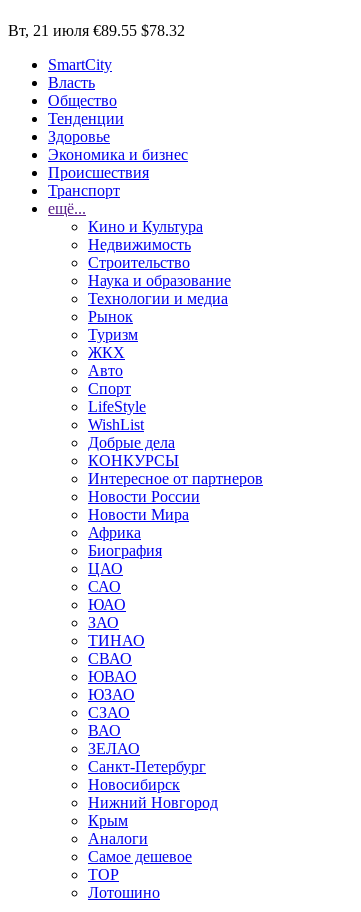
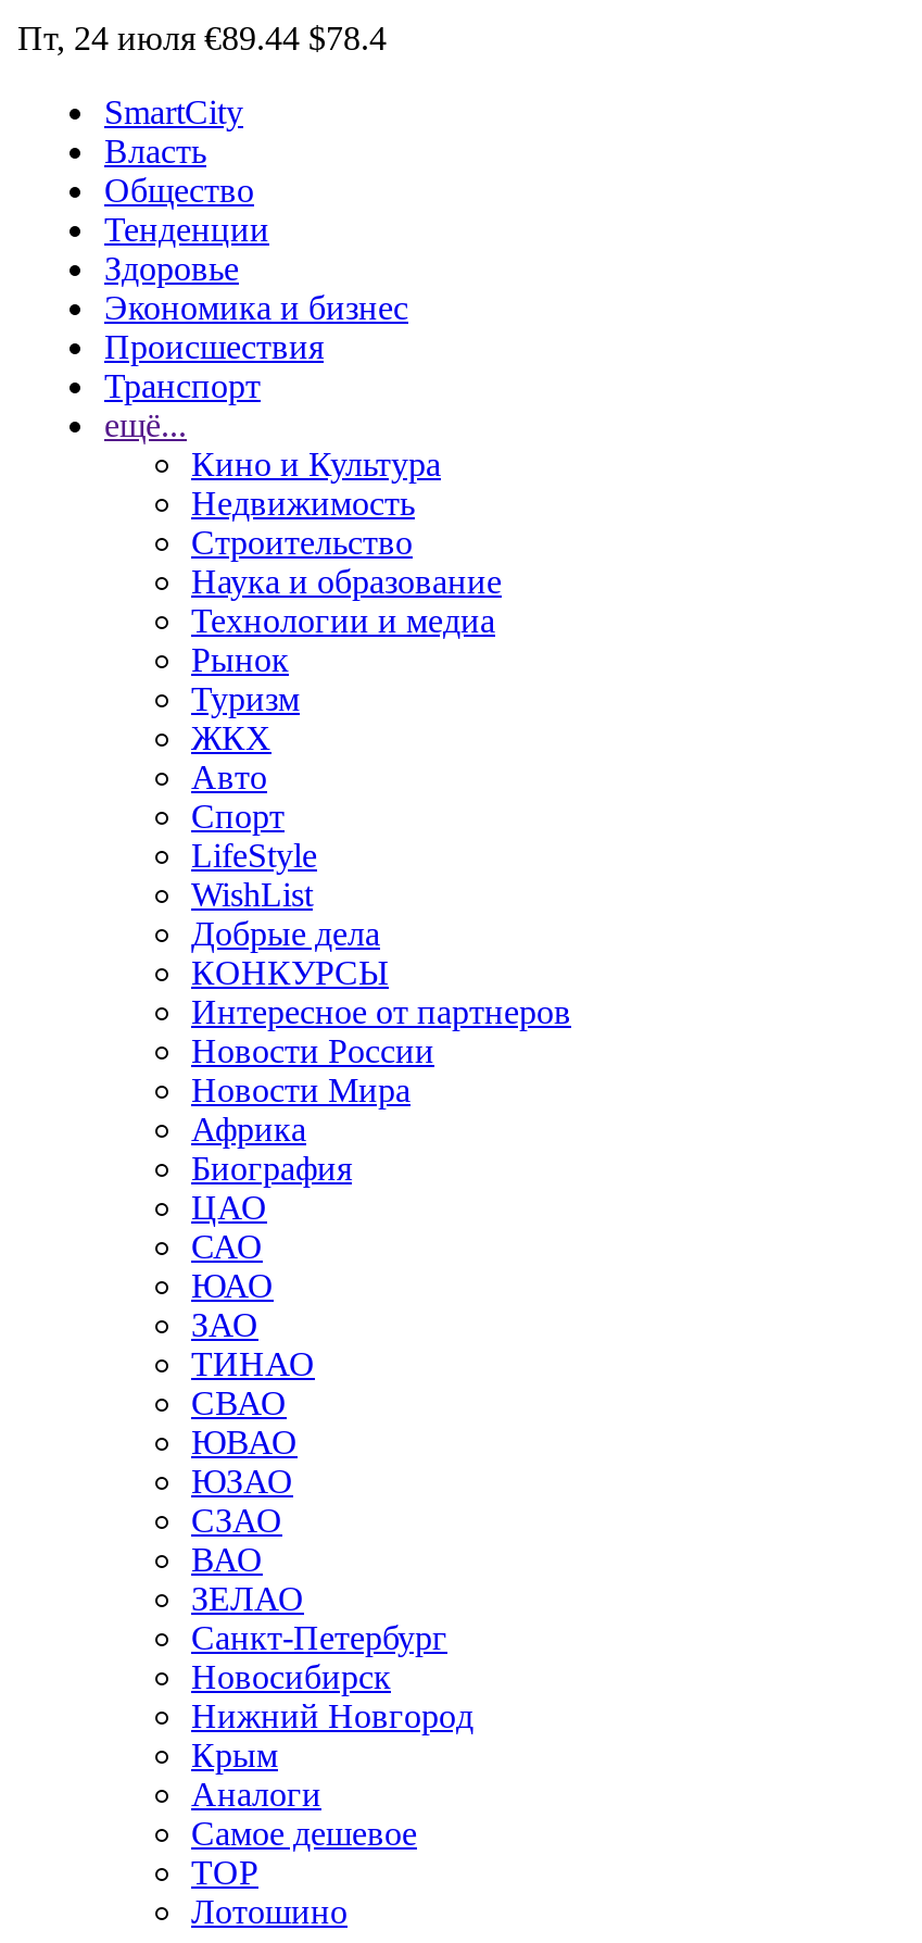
[8,22,185,39] Вт, 21 июля €89.55 $78.32 -> [17,20,387,57] Пт, 24 июля €89.44 $78.4

